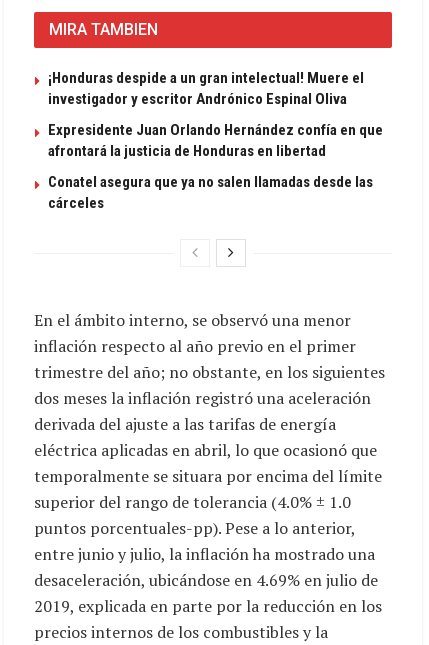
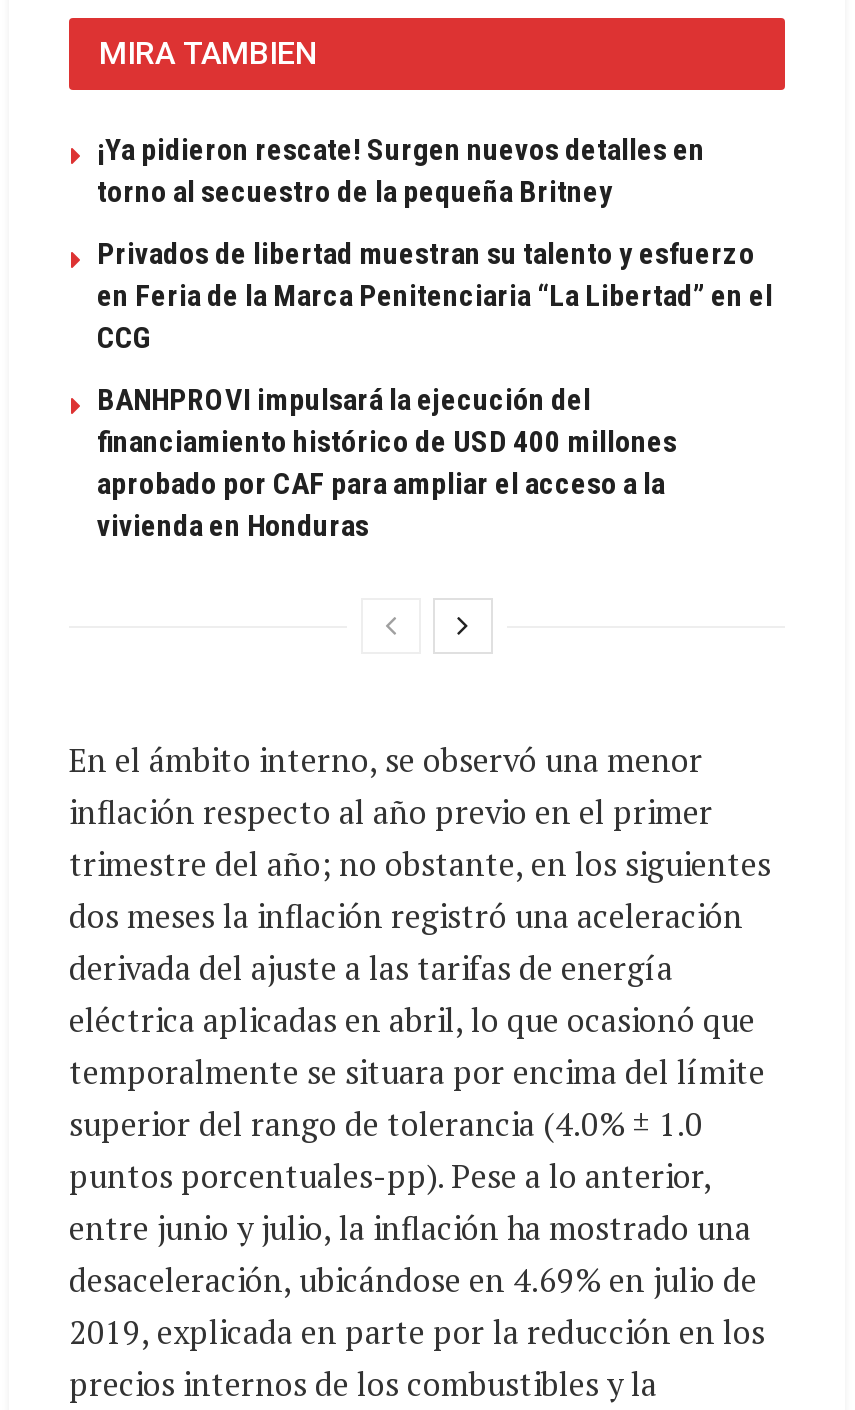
[48,69,364,108] ¡Honduras despide a un gran intelectual! Muere el | investigador y escritor Andrónico Espinal Oliva -> [97,132,705,210] ¡Ya pidieron rescate! Surgen nuevos detalles en | torno al secuestro de la pequeña Britney
[48,121,383,160] Expresidente Juan Orlando Hernández confía en que | afrontará la justicia de Honduras en libertad -> [97,236,773,356] Privados de libertad muestran su talento y esfuerzo | en Feria de la Marca Penitenciaria “La Libertad” en el | CCG
[48,173,373,212] Conatel asegura que ya no salen llamadas desde las | cárceles -> [97,382,677,544] BANHPROVI impulsará la ejecución del | financiamiento histórico de USD 400 millones | aprobado por CAF para ampliar el acceso a la | vivienda en Honduras

